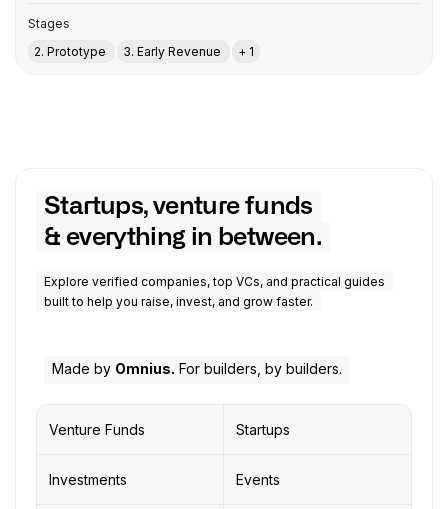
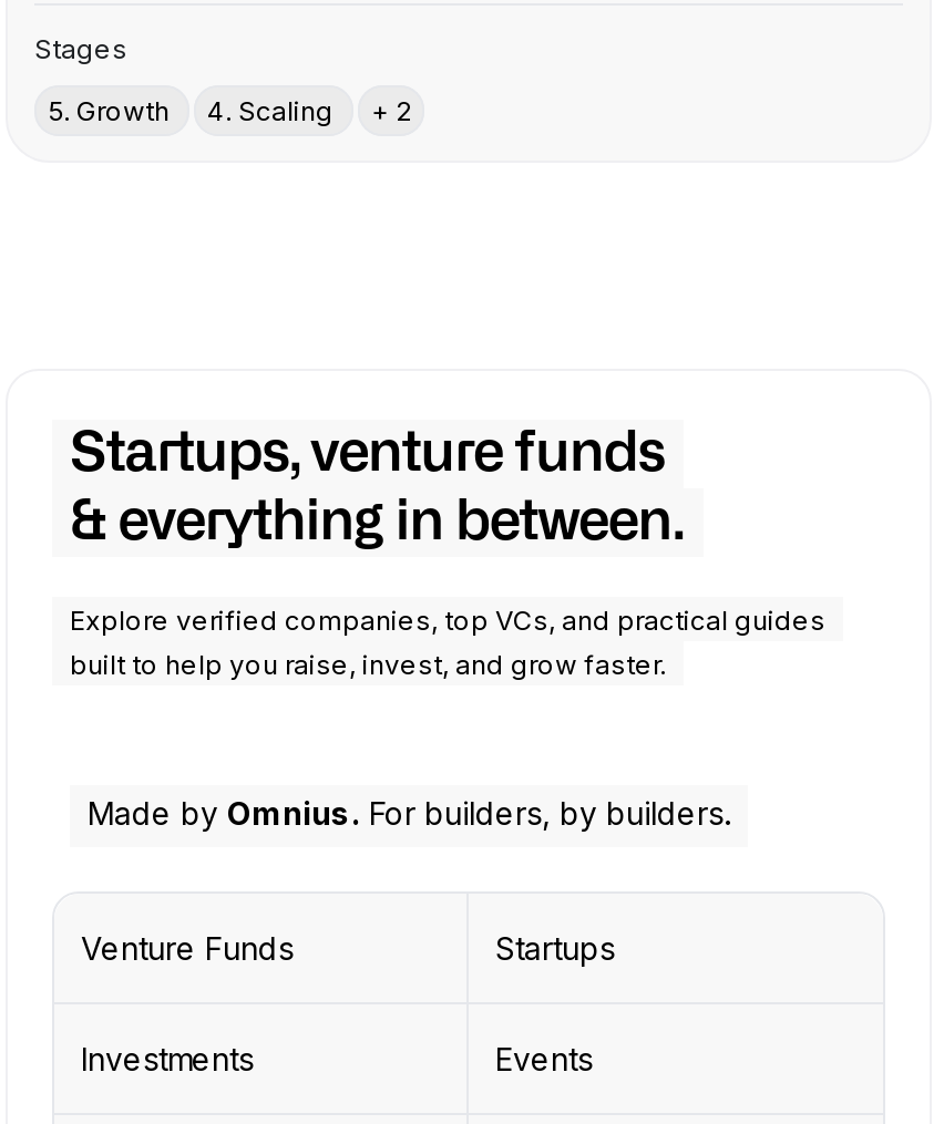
[34,44,254,59] 2. Prototype | 3. Early Revenue | + 1 -> [48,94,411,127] 5. Growth | 4. Scaling | + 2

